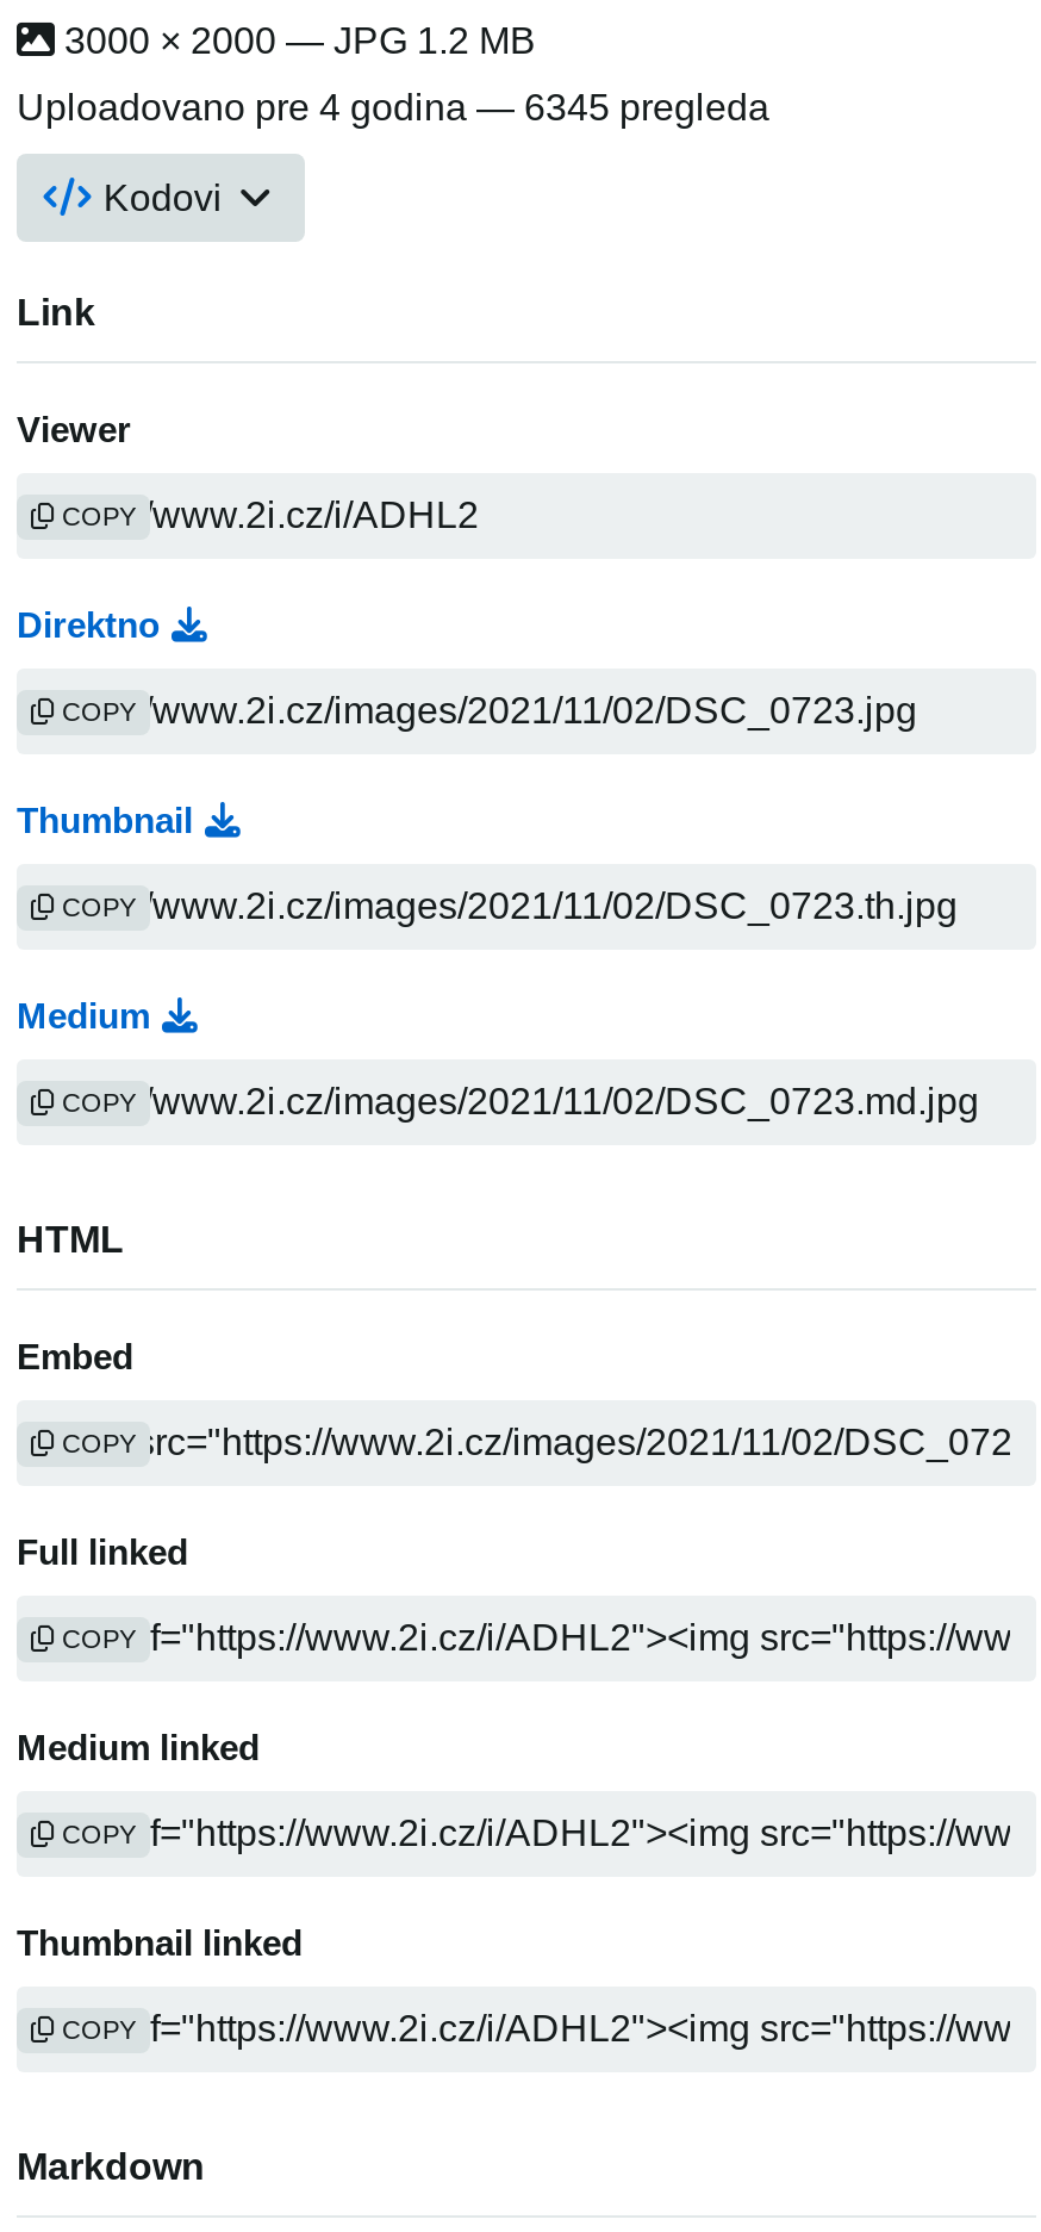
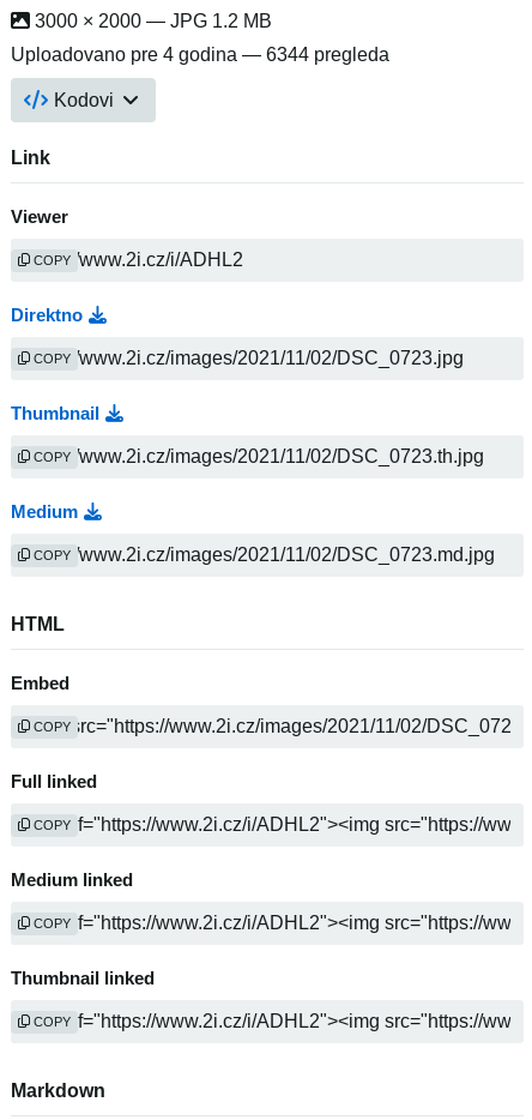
[17,86,769,127] Uploadovano pre 4 godina — 6345 pregleda -> [11,44,389,64] Uploadovano pre 4 godina — 6344 pregleda

